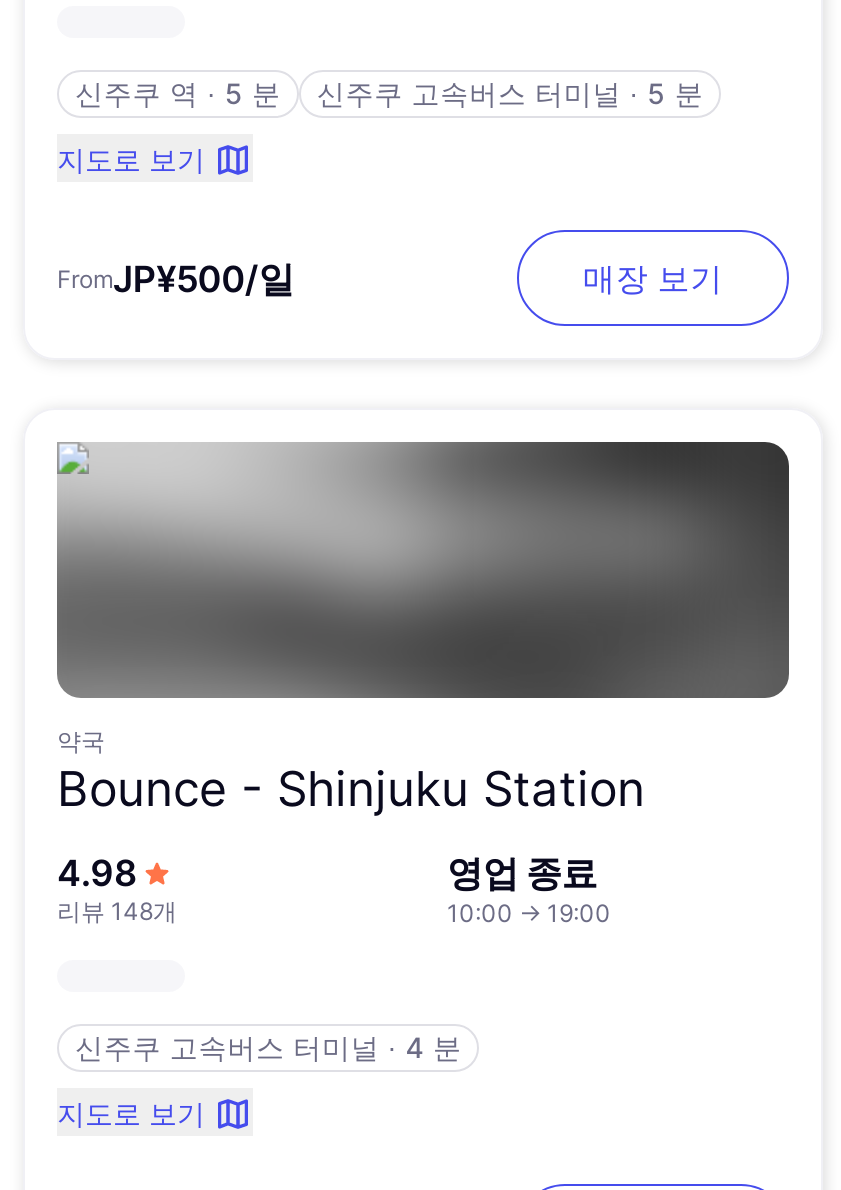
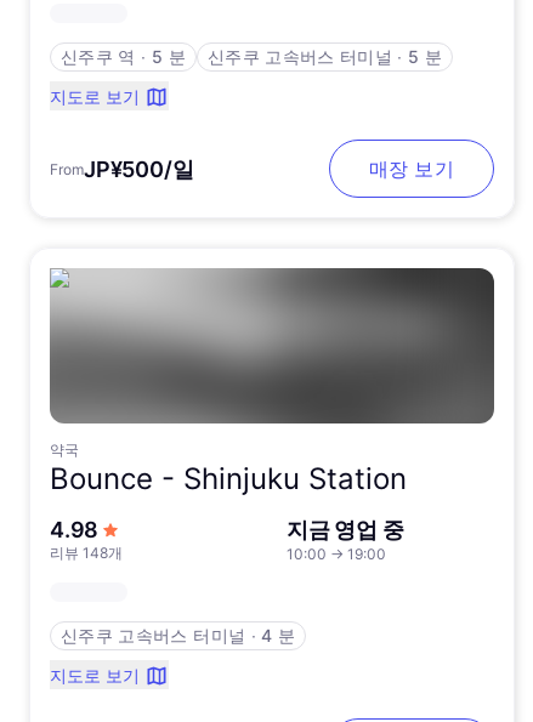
[447,852,597,894] 영업 종료 -> [287,517,404,542] 지금 영업 중

